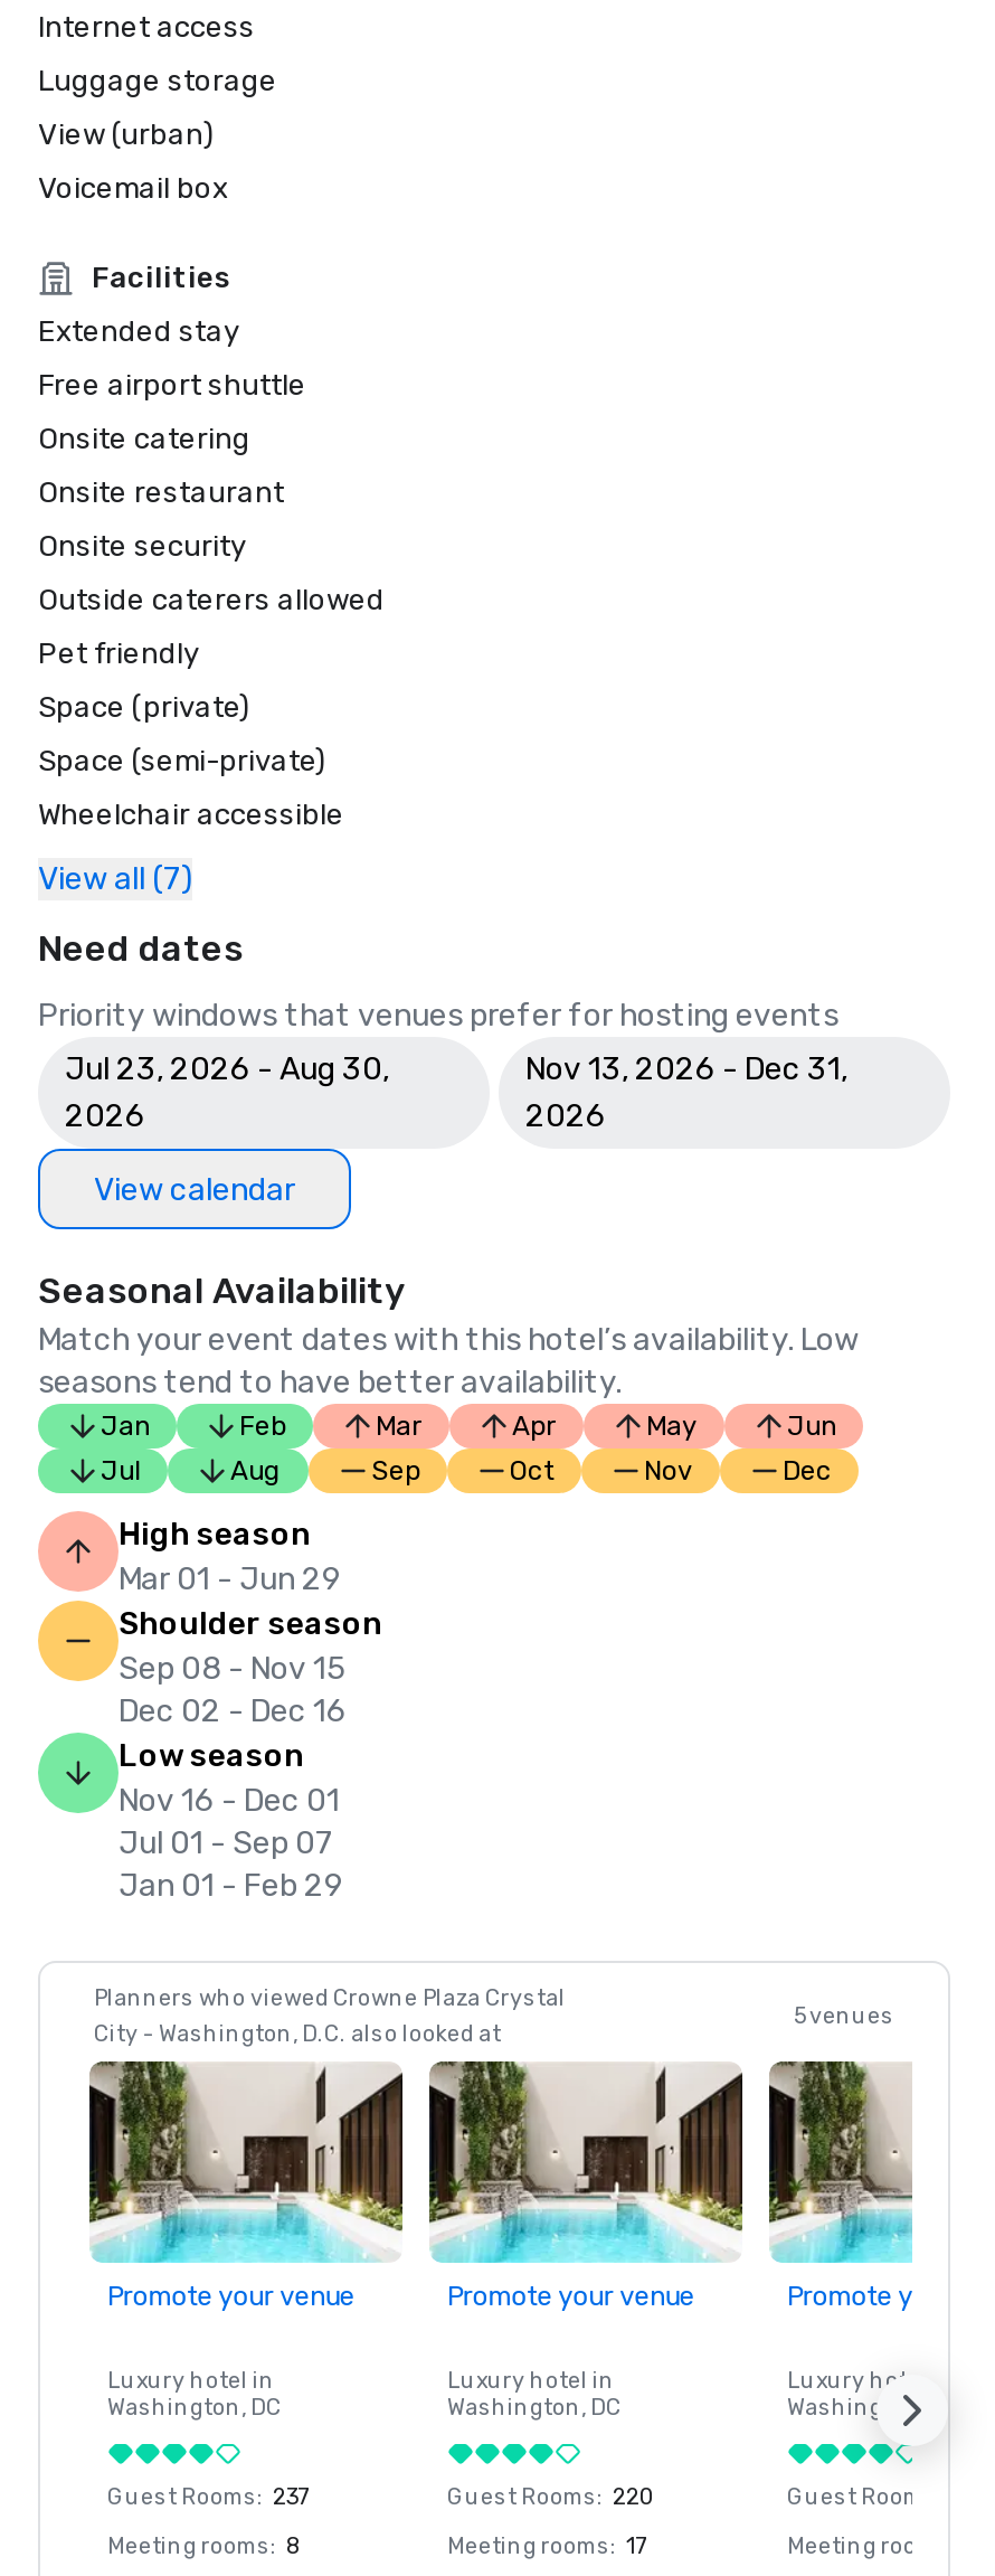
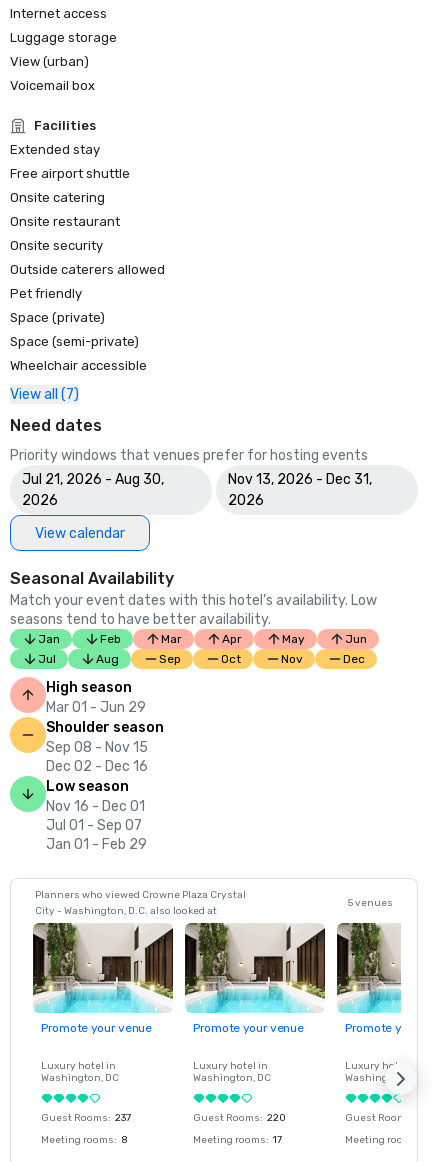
[65,1050,389,1088] Jul 23, 2026 - Aug 30, -> [22,471,164,488] Jul 21, 2026 - Aug 30,

